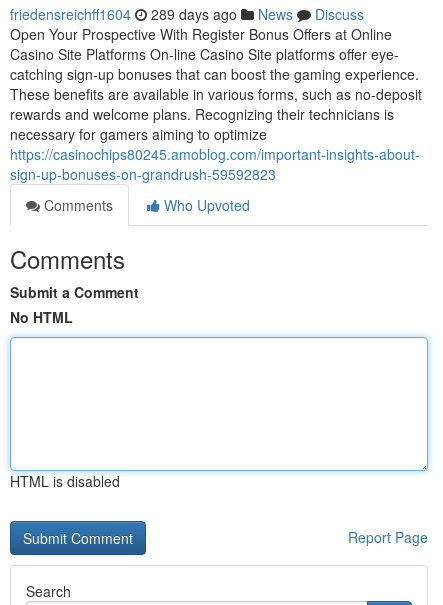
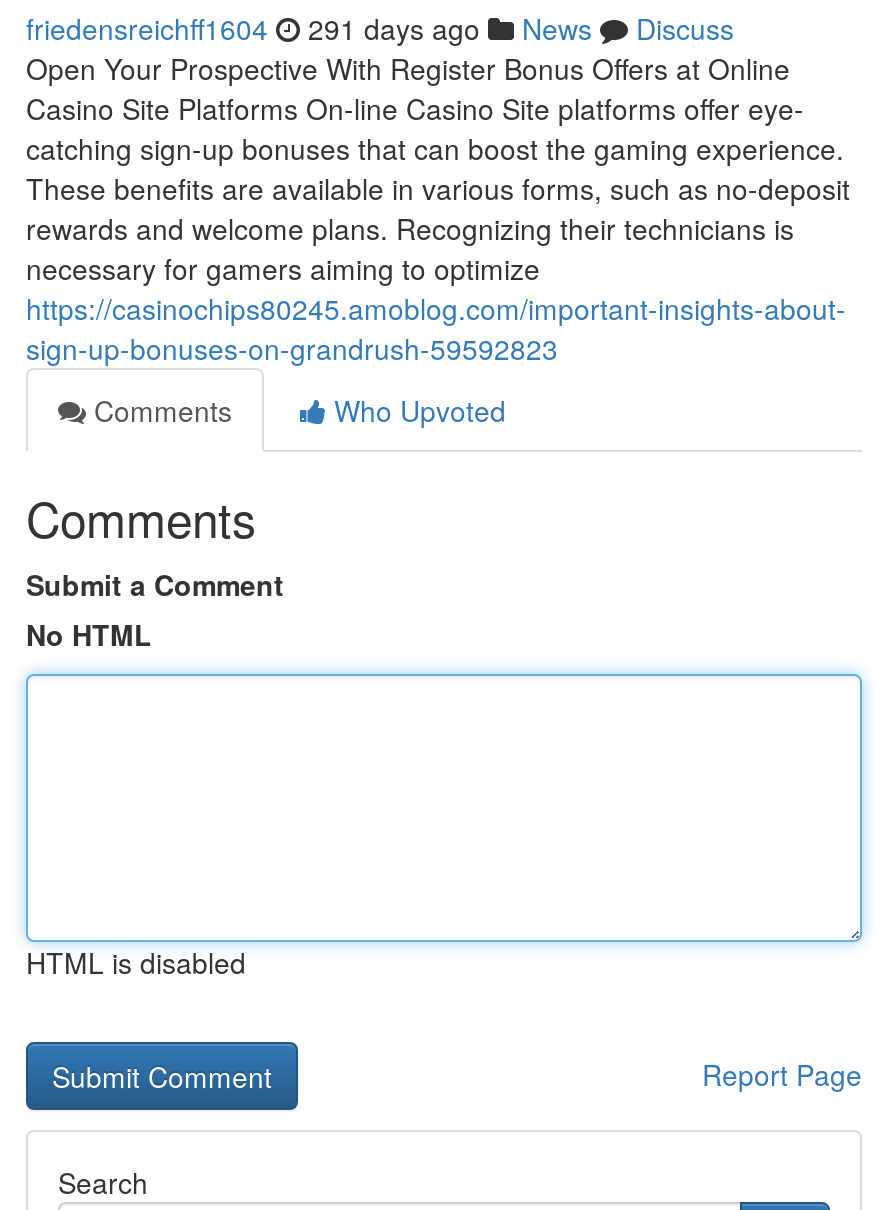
[10,4,364,24] friedensreichff1604 289 days ago News Discuss -> [26,8,734,48] friedensreichff1604 291 days ago News Discuss

